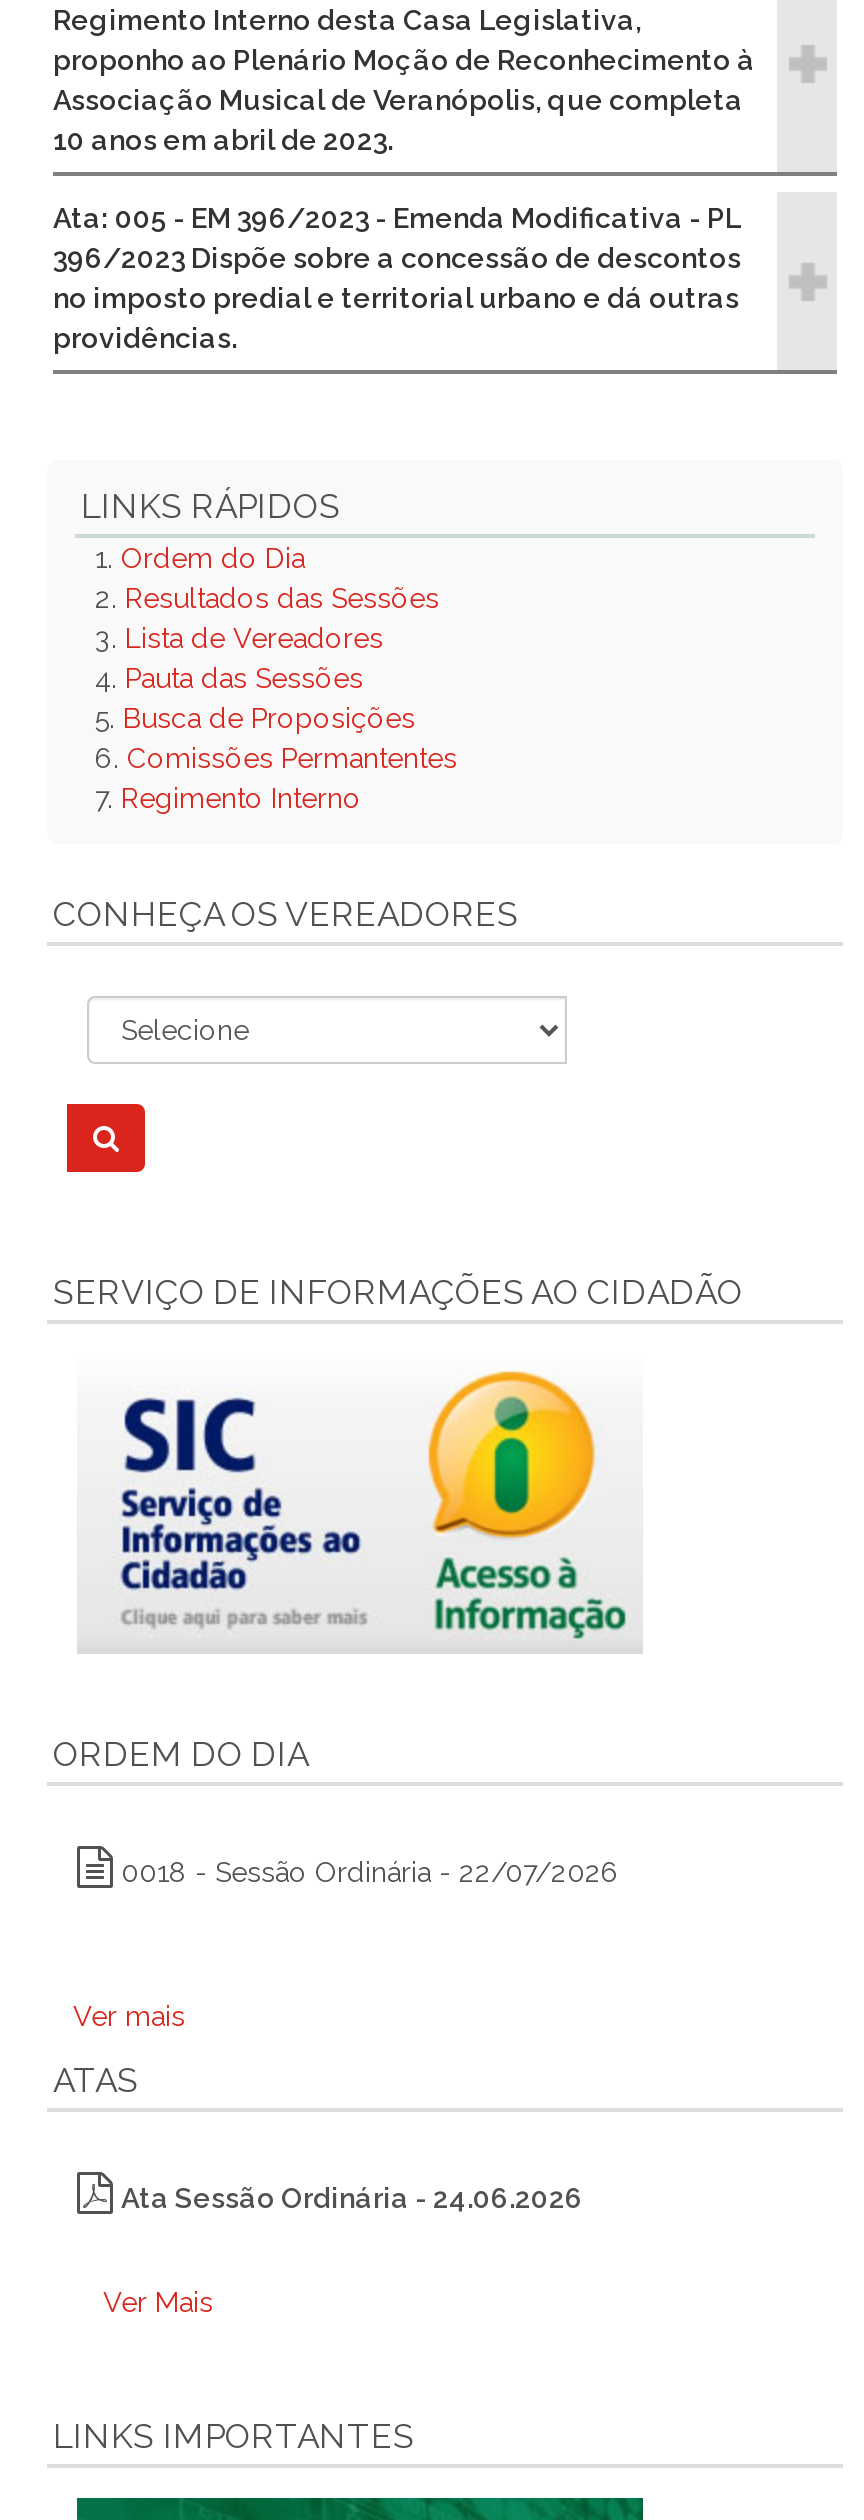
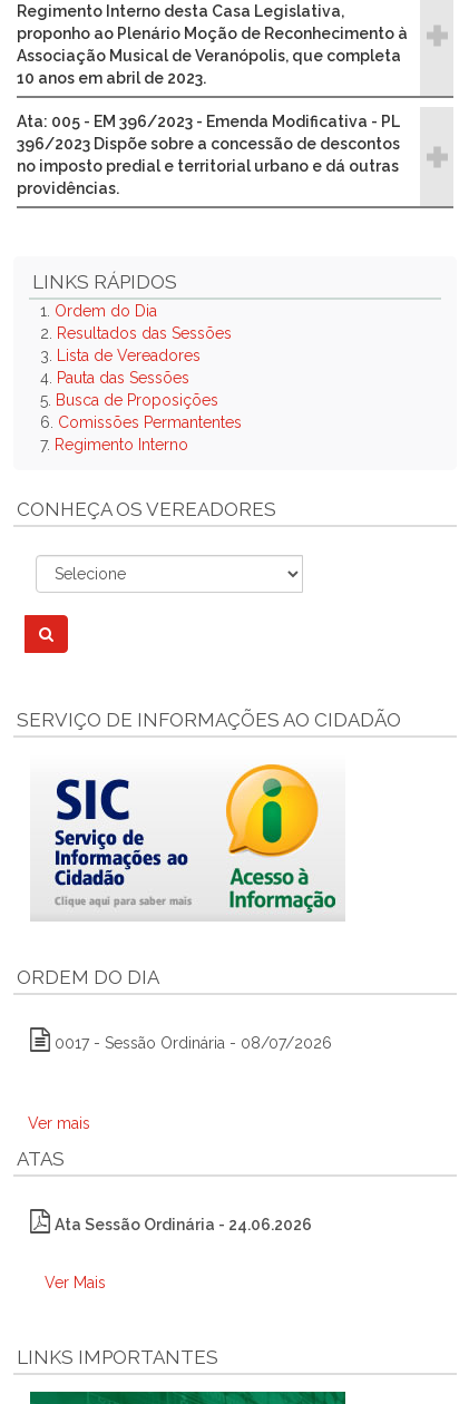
[113,1856,619,1888] 0018 - Sessão Ordinária - 22/07/2026 -> [50,1034,332,1052] 0017 - Sessão Ordinária - 08/07/2026

